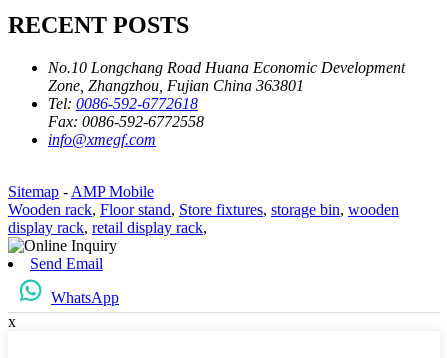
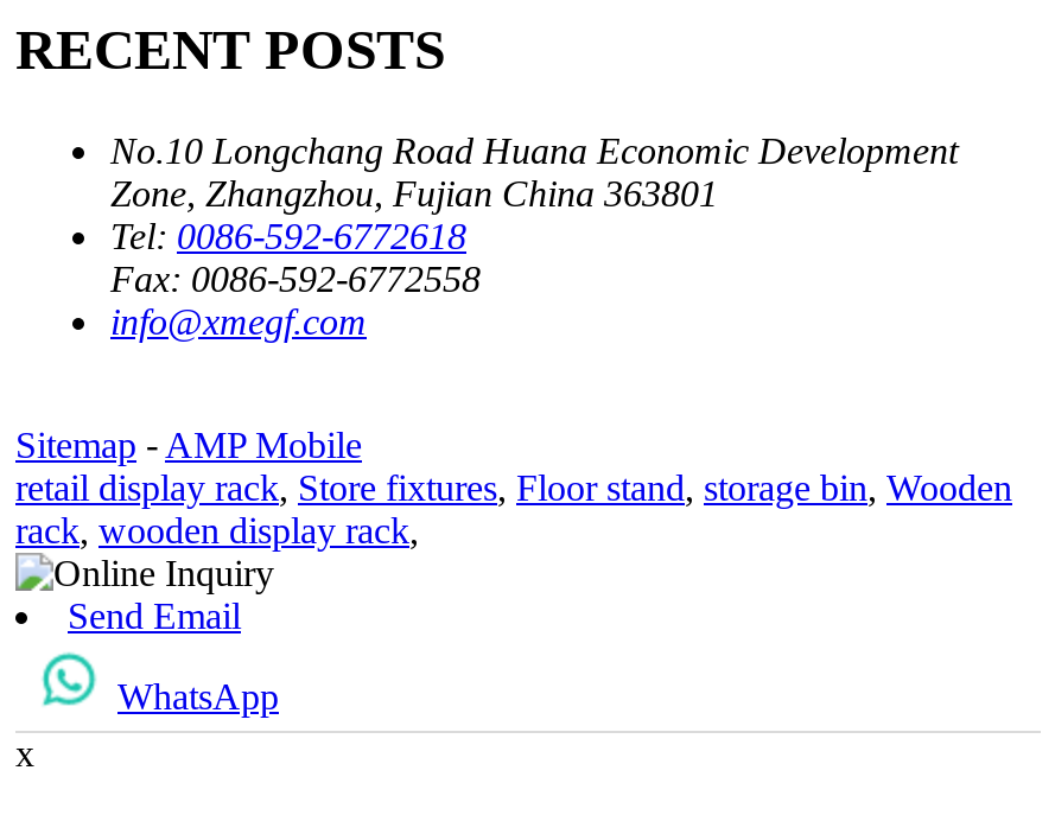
[8,201,399,236] Wooden rack, Floor stand, Store fixtures, storage bin, wooden | display rack, retail display rack, -> [15,467,1012,550] retail display rack, Store fixtures, Floor stand, storage bin, Wooden | rack, wooden display rack,

